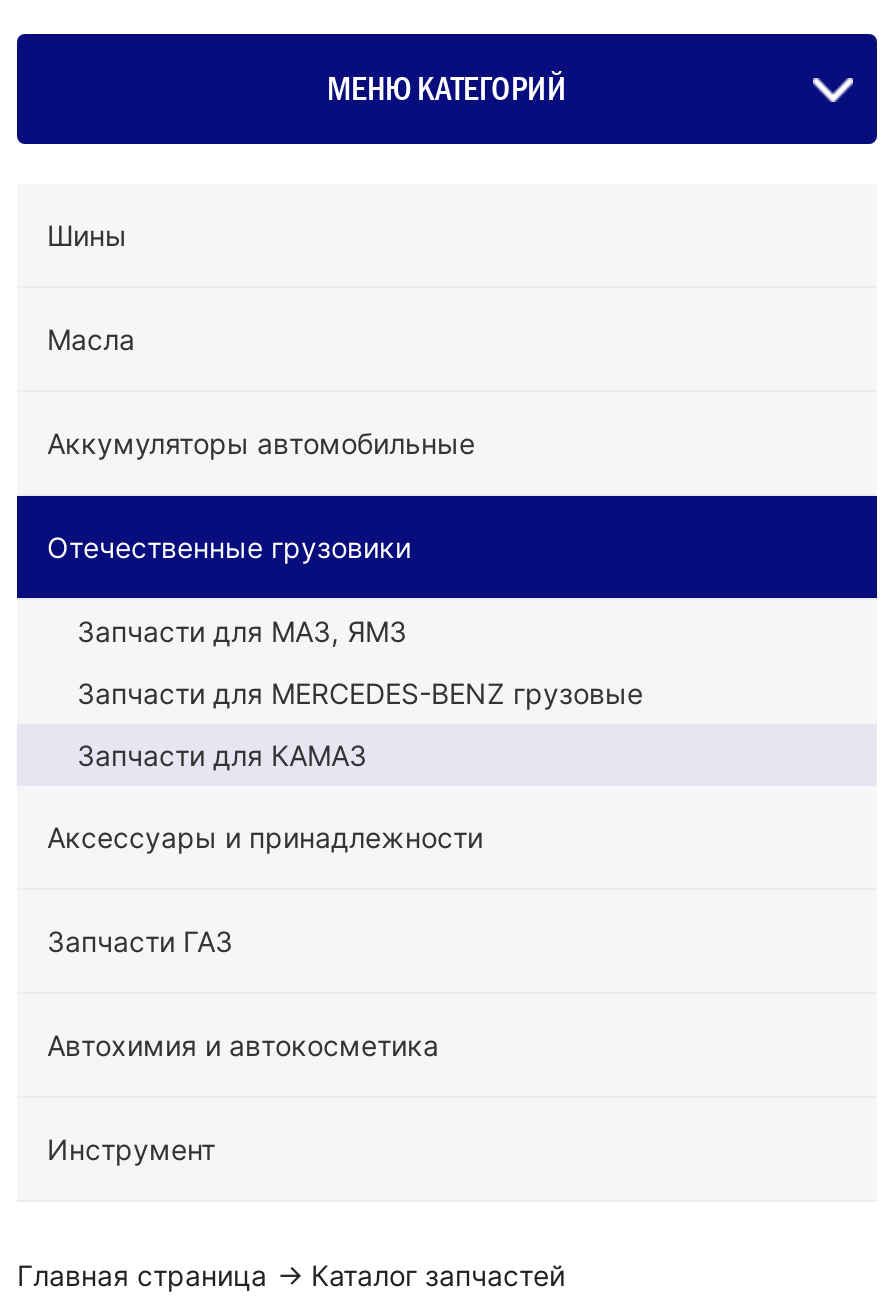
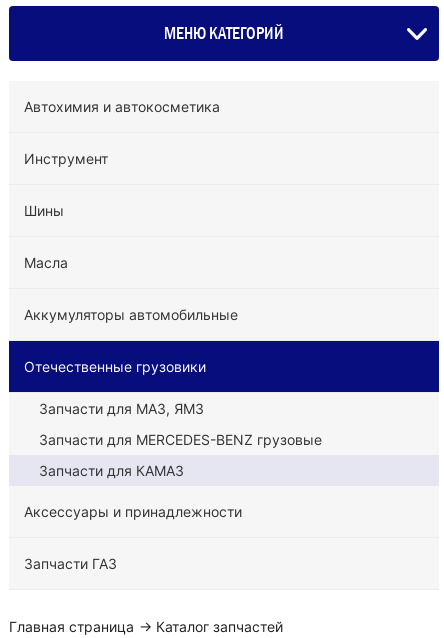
moved [47,218,643,958] -> [24,202,322,572]: Шины | Масла | Аккумуляторы автомобильные | ... | Аксессуары и принадлежности | Запчасти ГАЗ
moved [47,1028,439,1166] -> [24,98,220,167]: Автохимия и автокосметика | Инструмент

